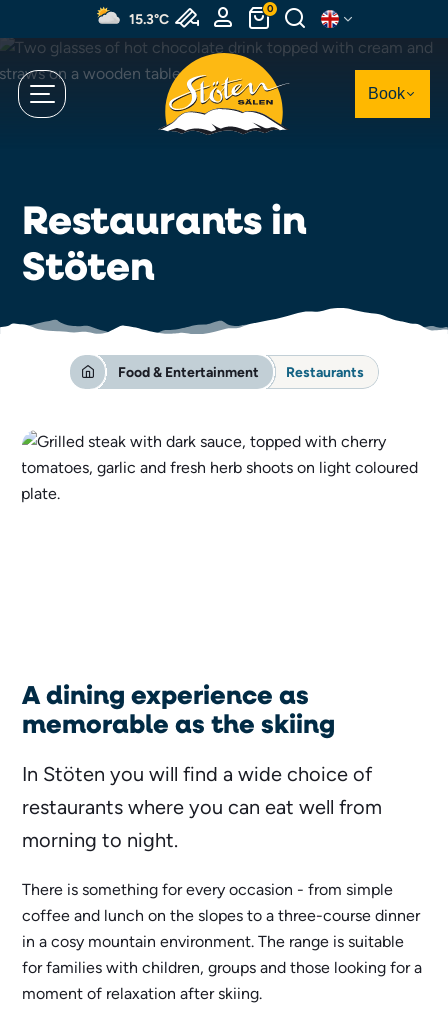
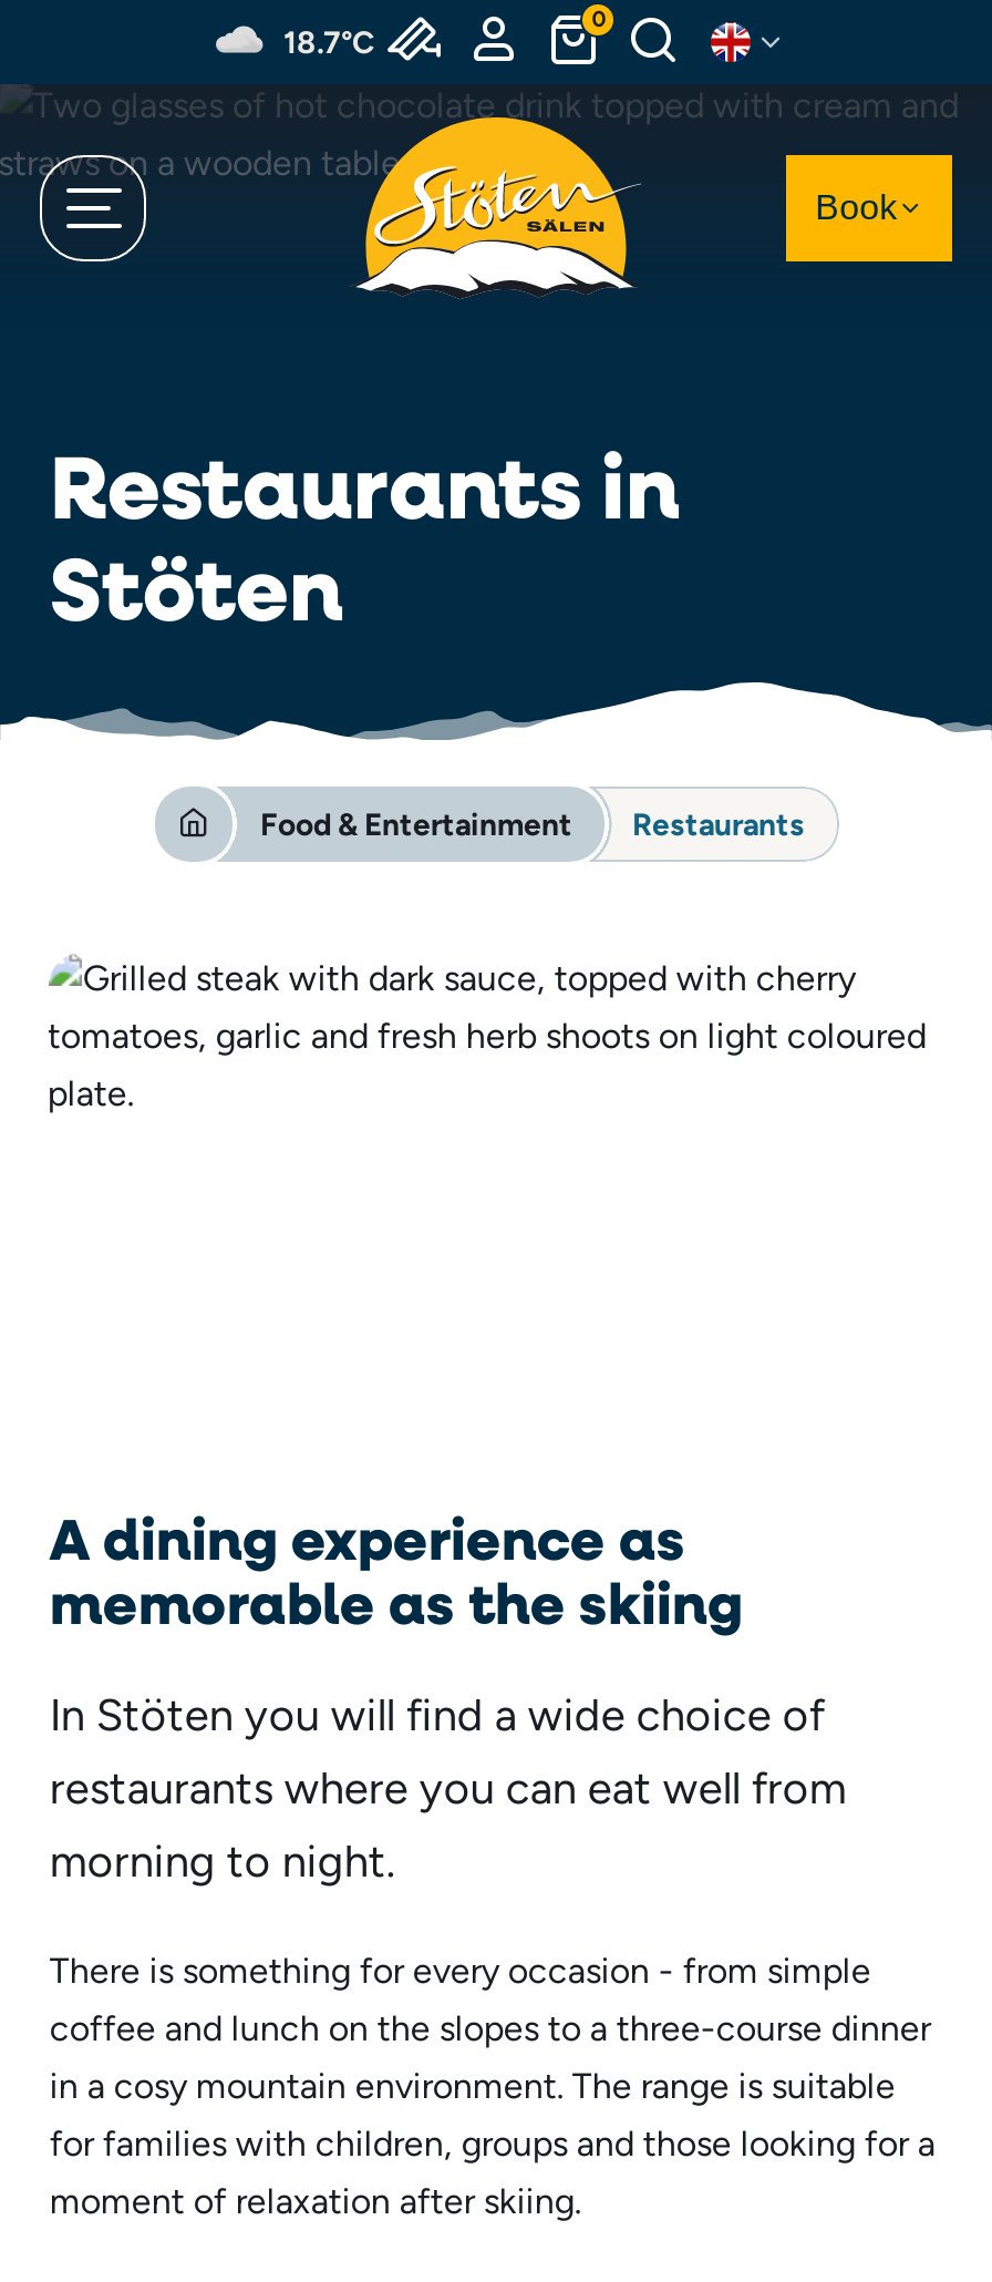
[128,10,168,26] 15.3°C -> [283,23,374,59] 18.7°C

